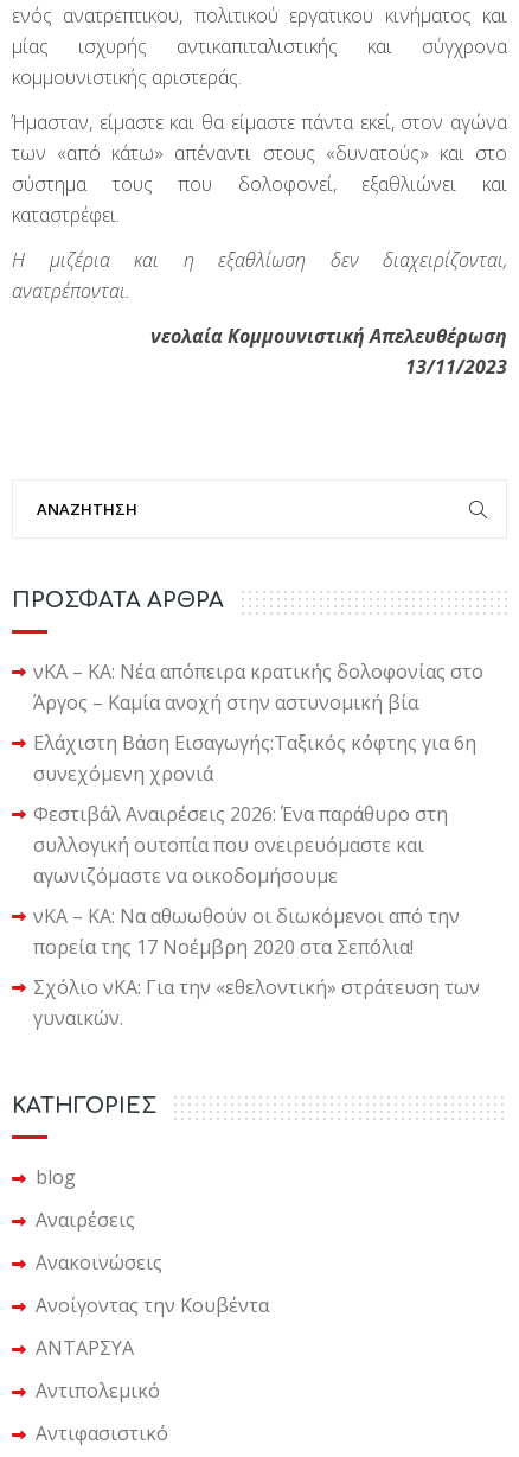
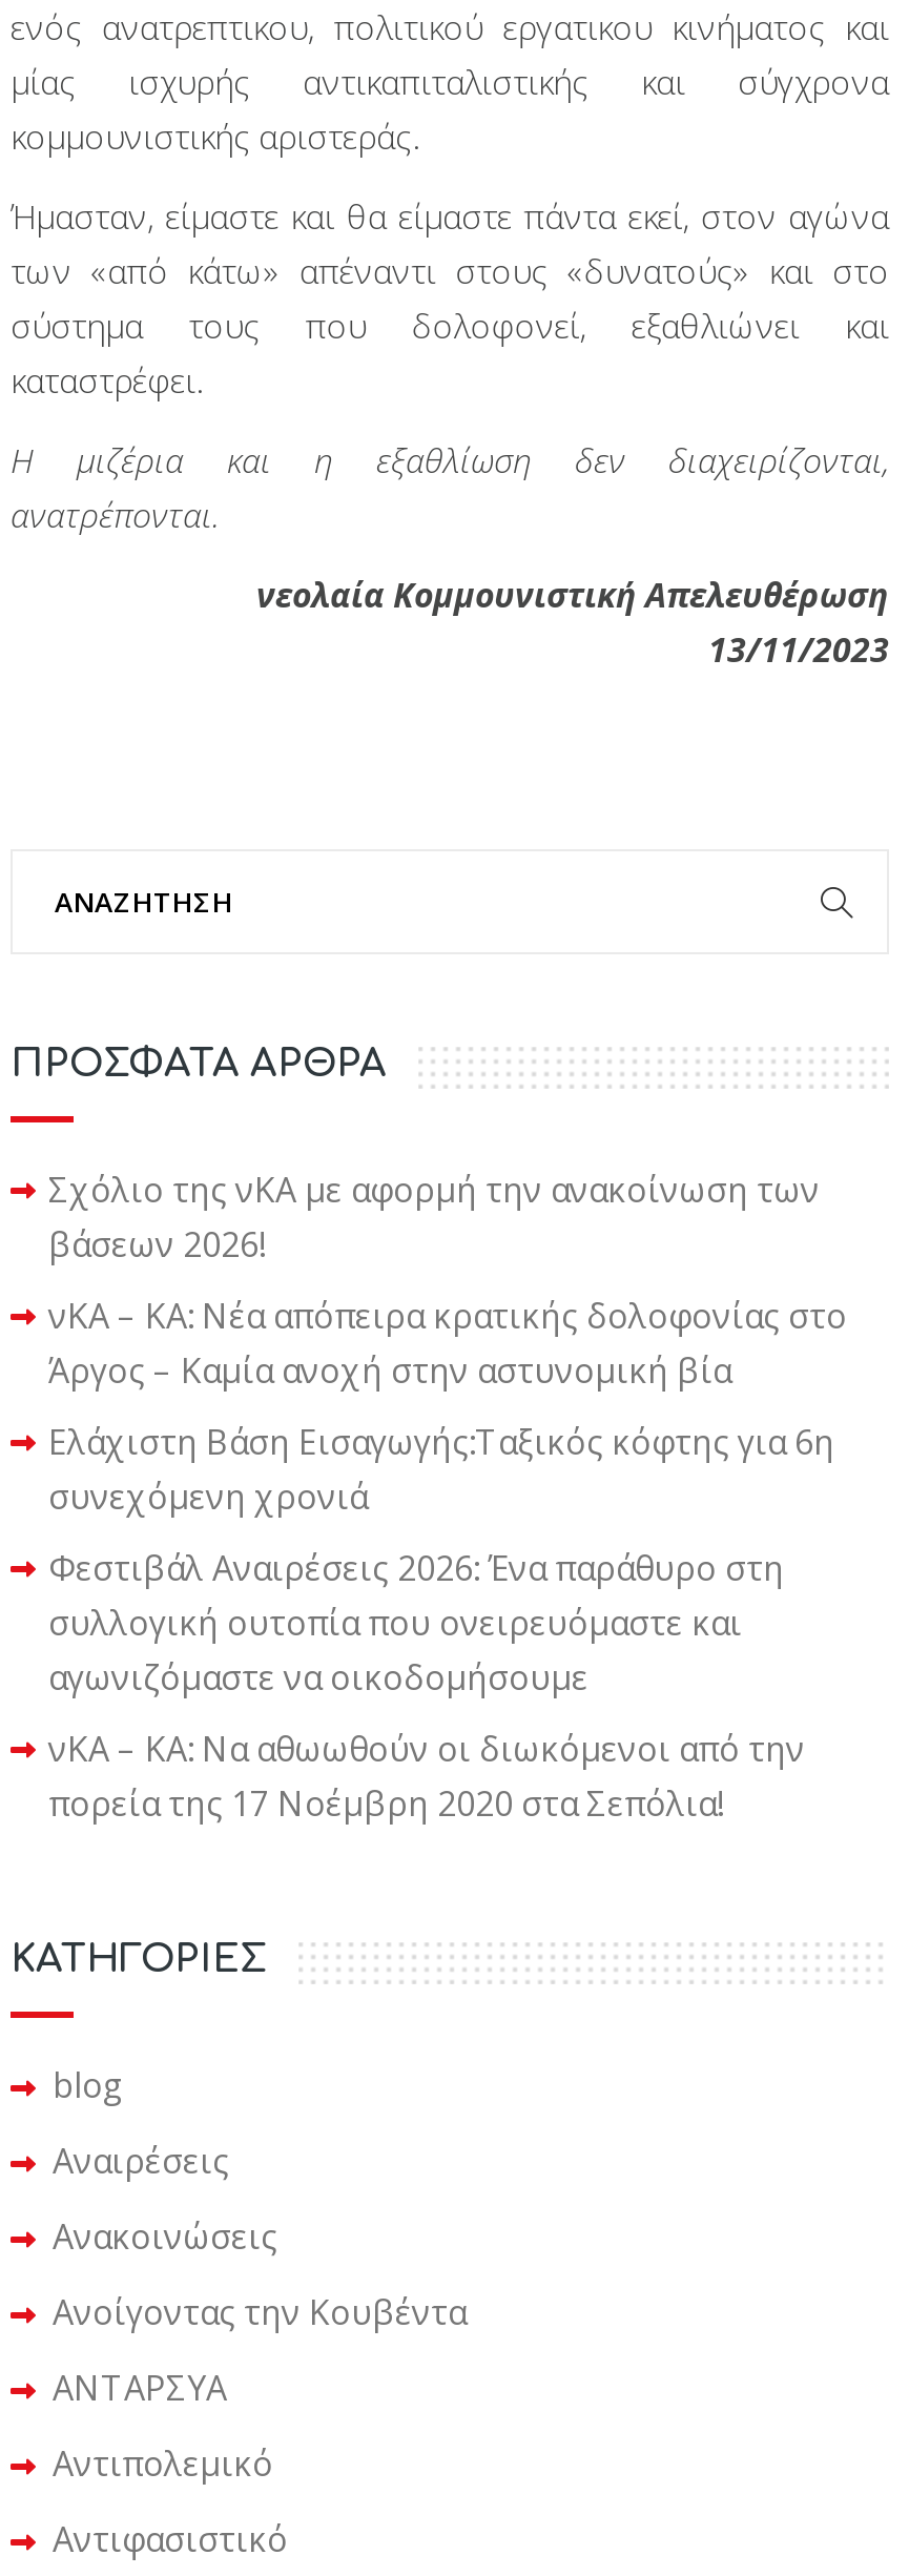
none -> [48,1167,820,1268] Σχόλιο της νΚΑ με αφορμή την ανακοίνωση των | βάσεων 2026!
moved [33,659,483,960] -> [48,1293,847,1827]: νΚΑ – ΚΑ: Νέα απόπειρα κρατικής δολοφονίας στο | Άργος – Καμία ανοχή στην αστυνομική βία | Ελάχιστη Βάση Εισαγωγής:Ταξικός κόφτης για 6η | ... | νΚΑ – ΚΑ: Να αθωωθούν οι διωκόμενοι από την | πορεία της 17 Νοέμβρη 2020 στα Σεπόλια!
[33,974,480,1031] Σχόλιο νΚΑ: Για την «εθελοντική» στράτευση των | γυναικών. -> none

